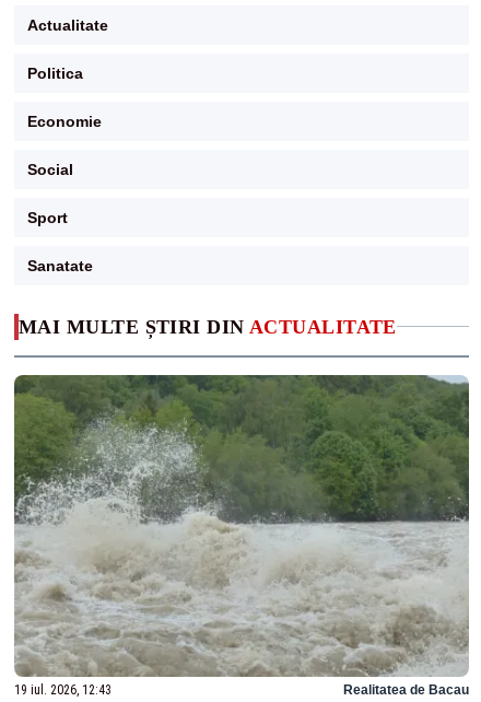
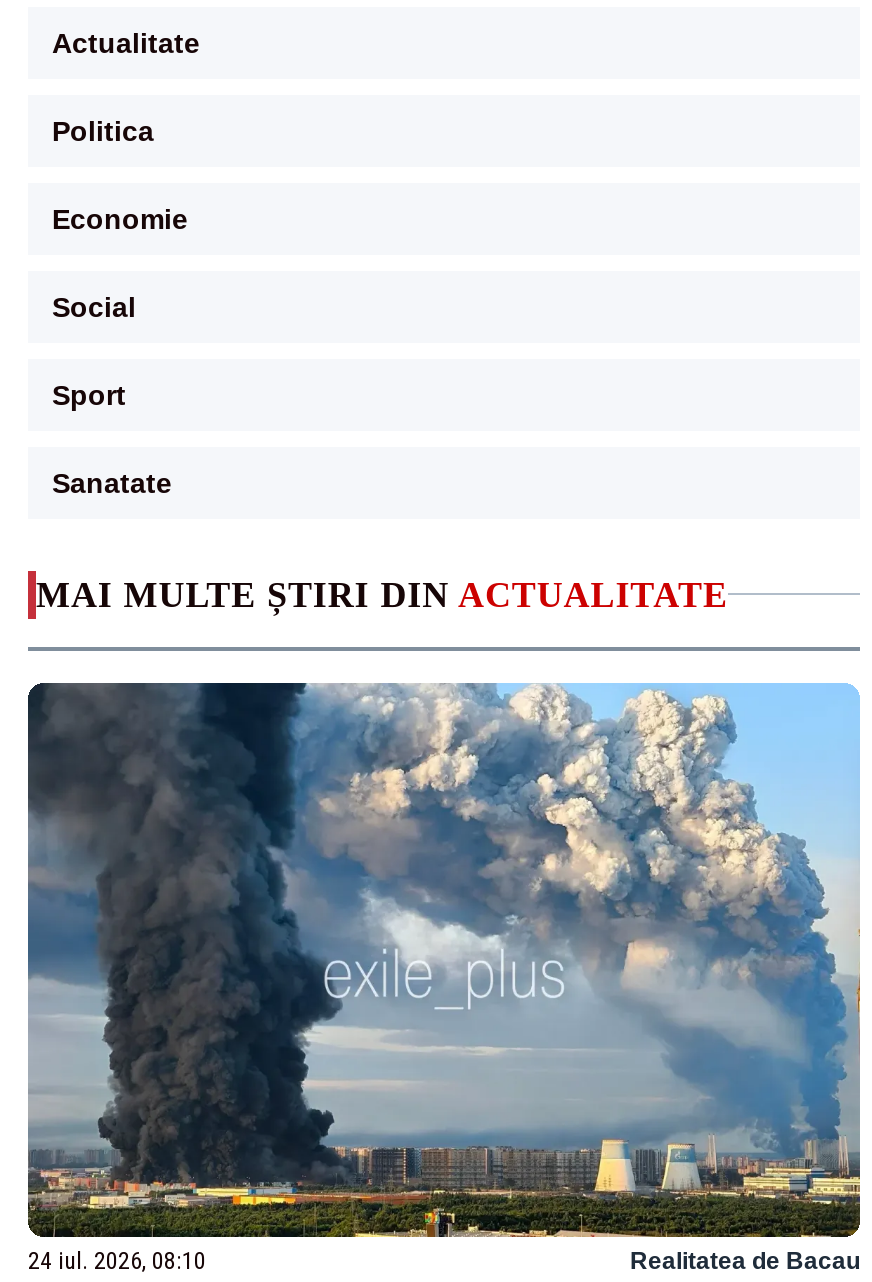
[13,374,470,698] [image] | 19 iul. 2026, 12:43 -> [26,681,860,1276] [image] | 24 iul. 2026, 08:10

